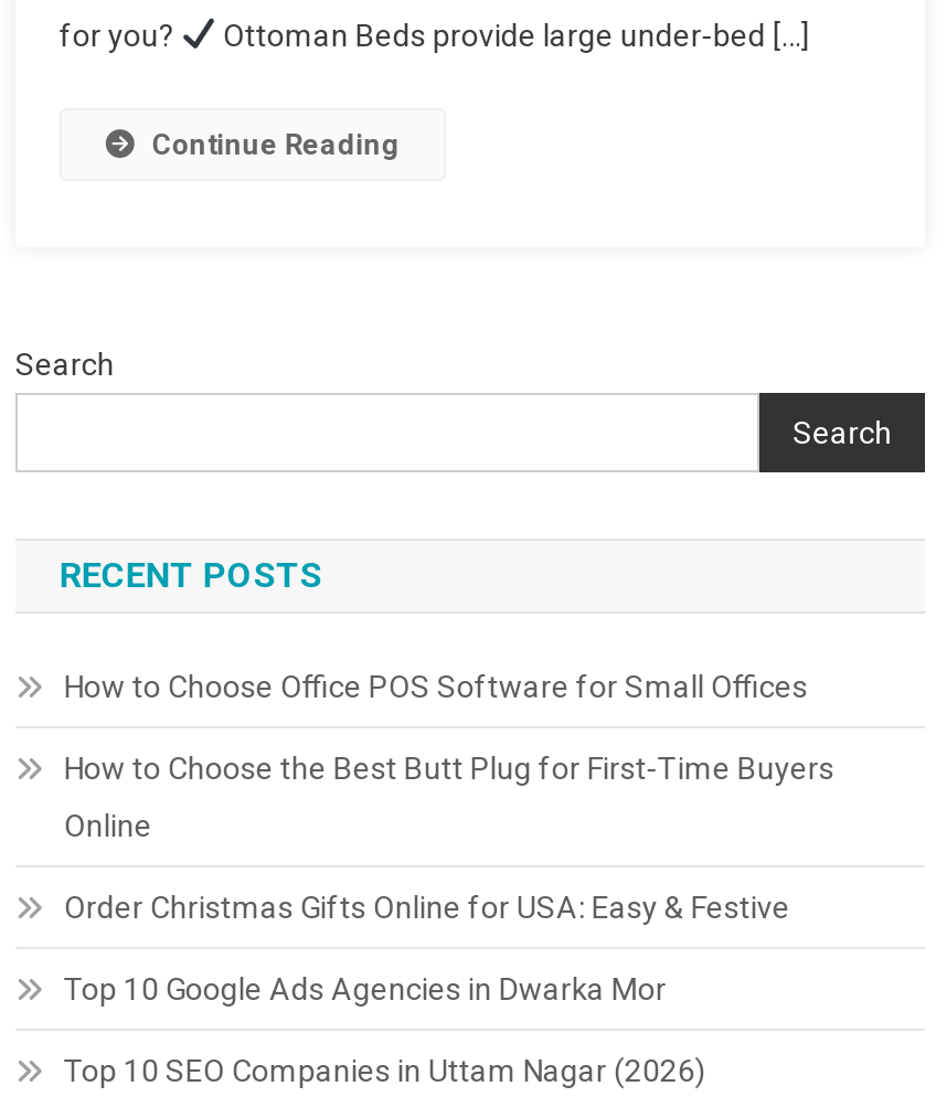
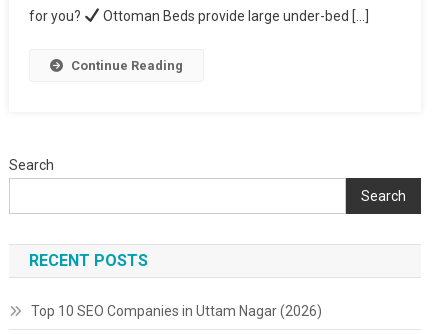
[64,669,834,1007] How to Choose Office POS Software for Small Offices | How to Choose the Best Butt Plug for First-Time Buyers | Online | Order Christmas Gifts Online for USA: Easy & Festive | Top 10 Google Ads Agencies in Dwarka Mor -> none

